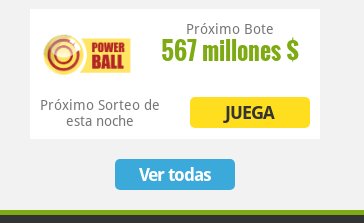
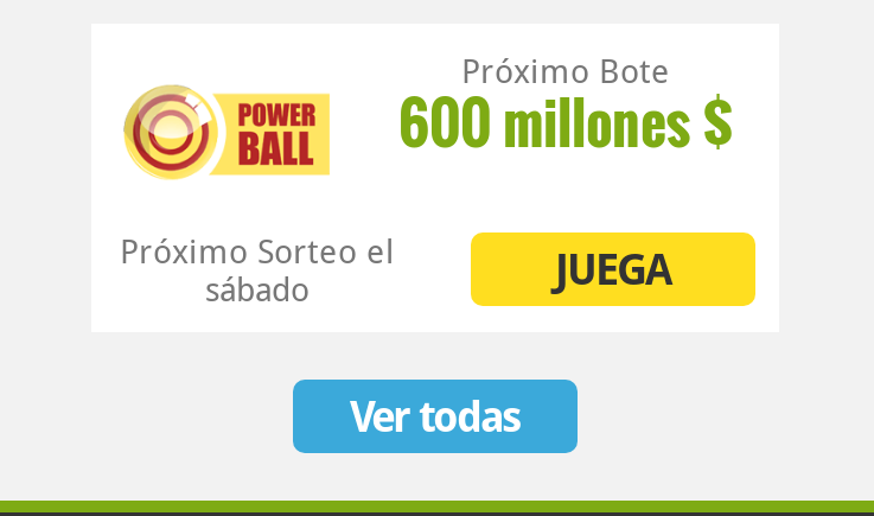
[161,32,299,68] 567 millones $ -> [398,79,733,164] 600 millones $
[40,97,160,129] Próximo Sorteo de | esta noche -> [120,232,395,308] Próximo Sorteo el | sábado

